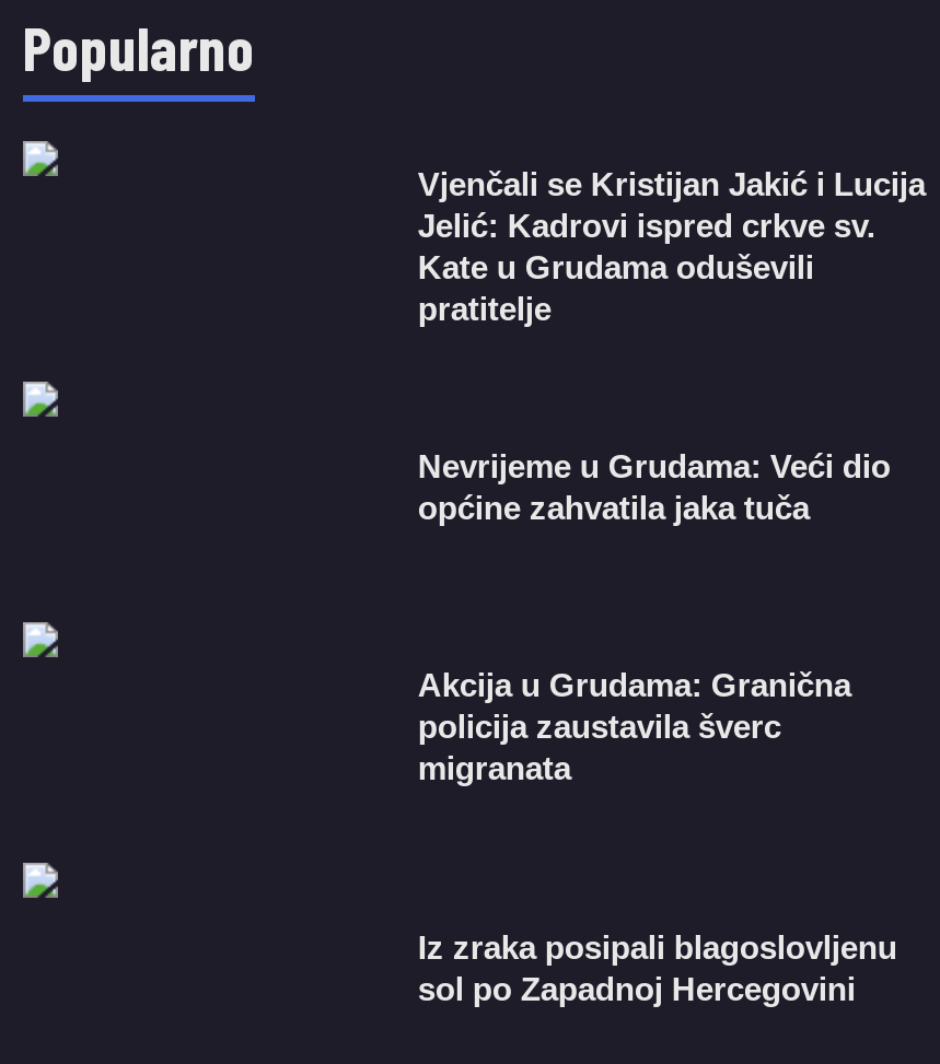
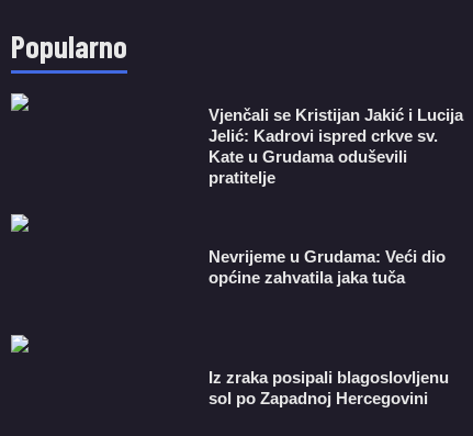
[418,666,851,786] Akcija u Grudama: Granična | policija zaustavila šverc | migranata -> none

